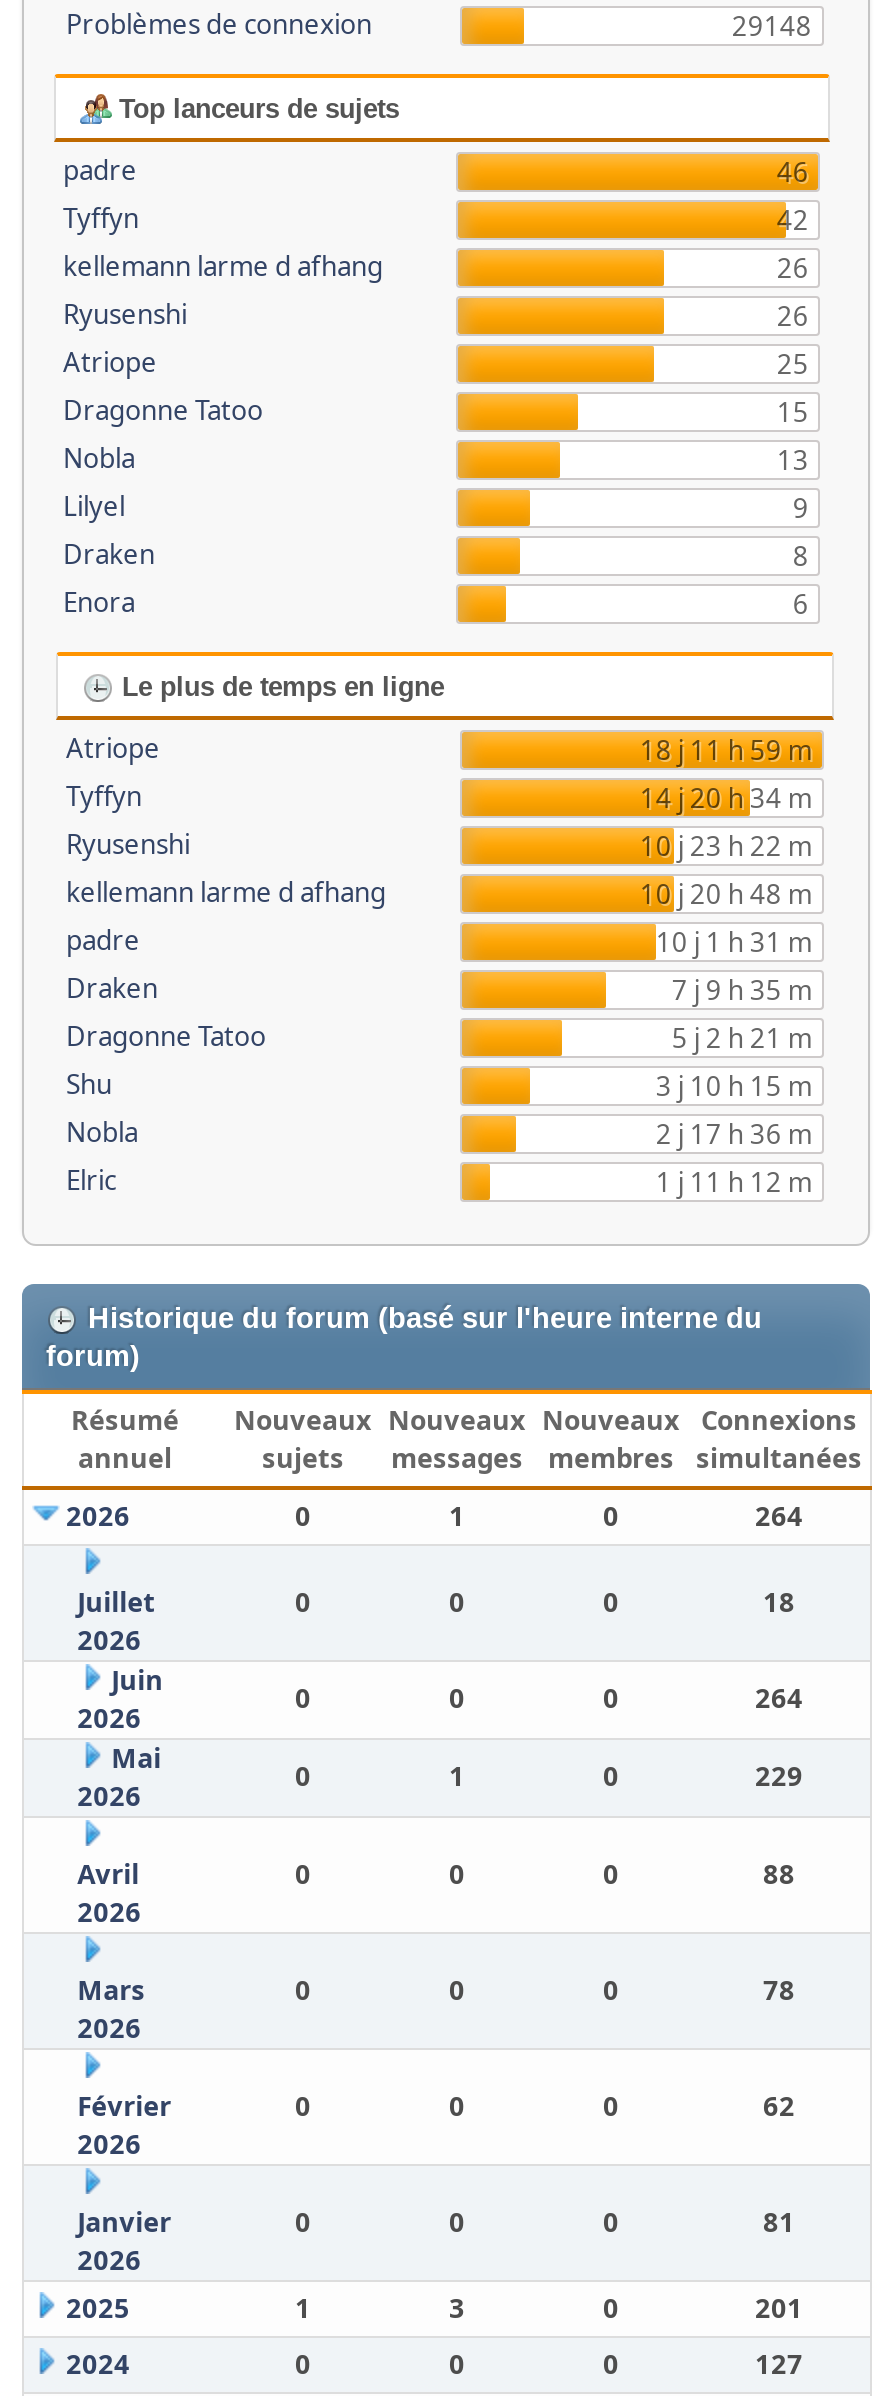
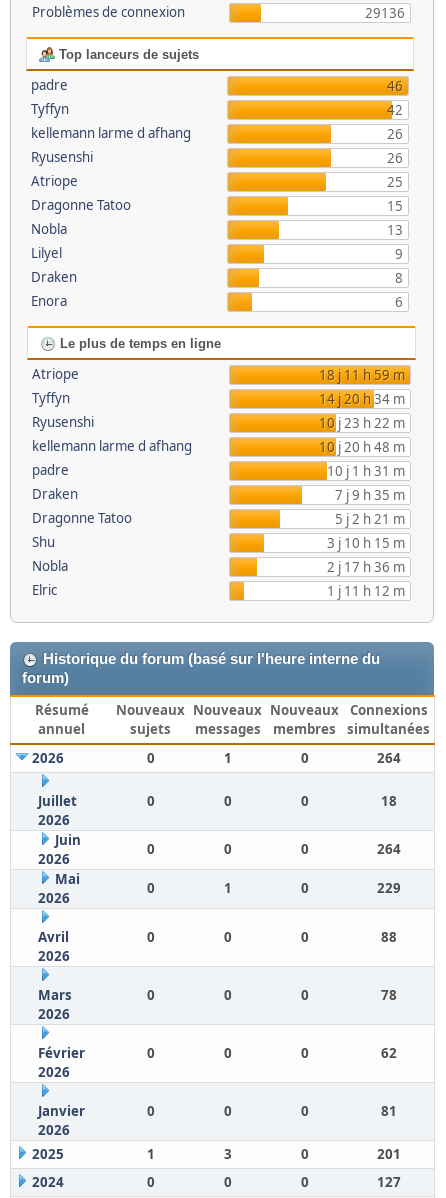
[732,8,812,44] 29148 -> [365,4,405,22] 29136

